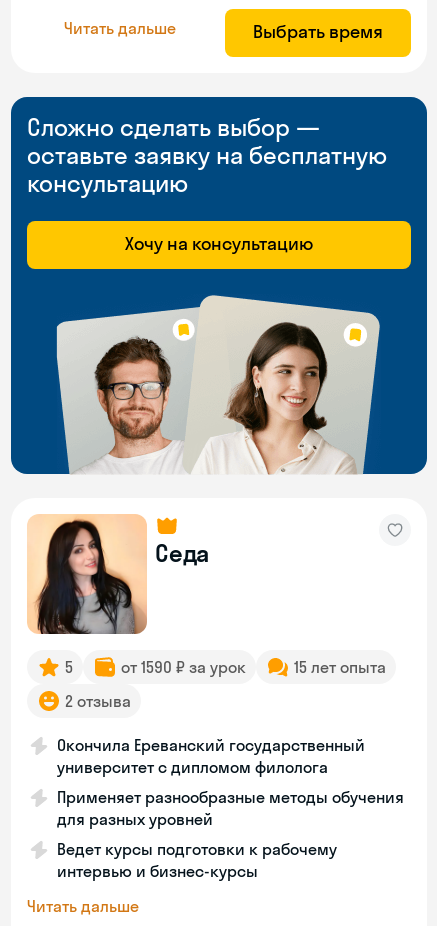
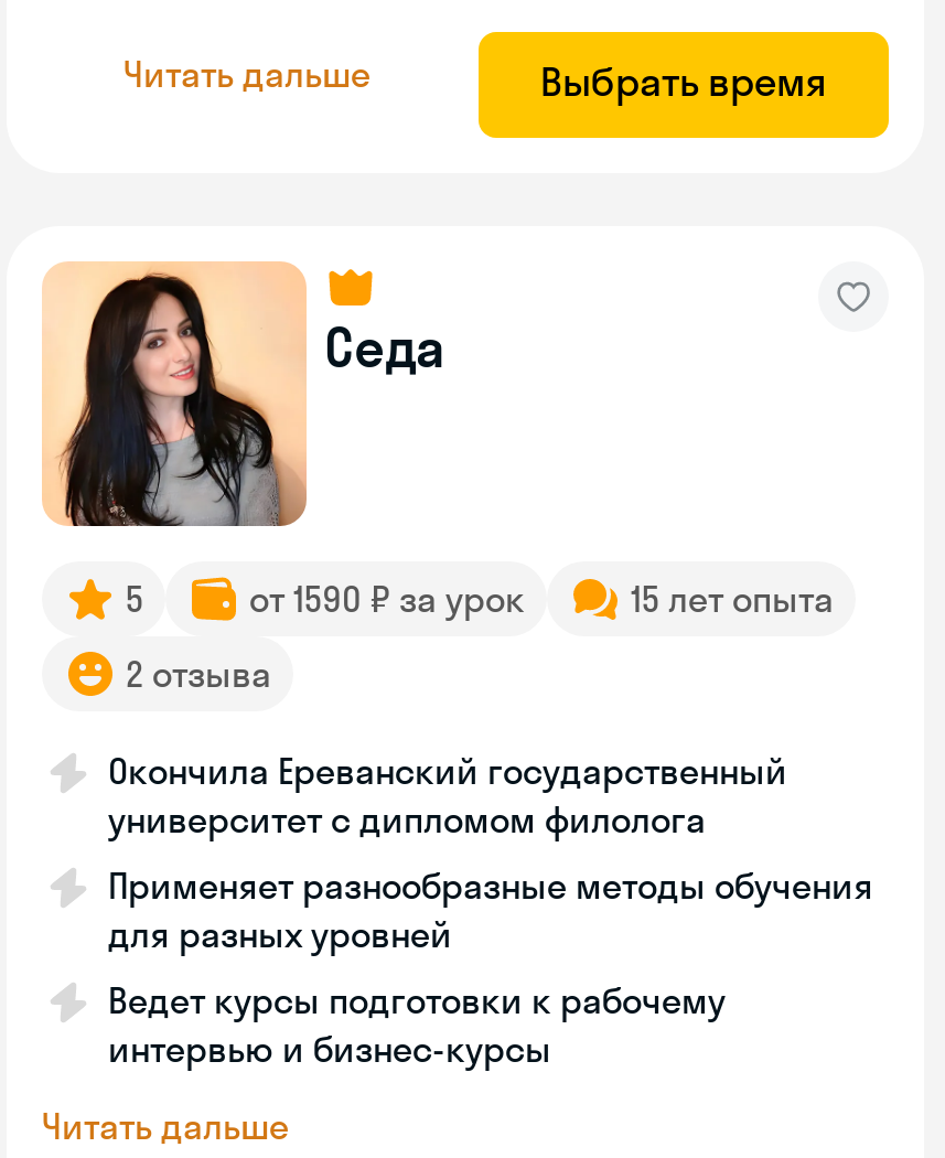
[10,96,428,475] [image] | Сложно сделать выбор — | оставьте заявку на бесплатную | консультацию | Хочу на консультацию -> none

